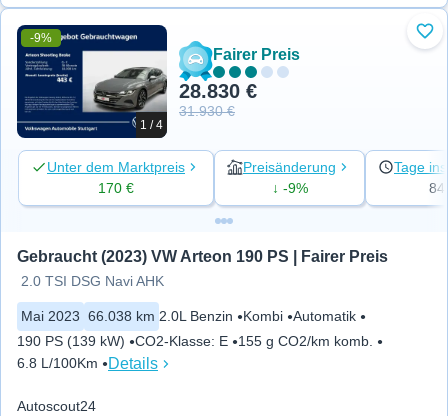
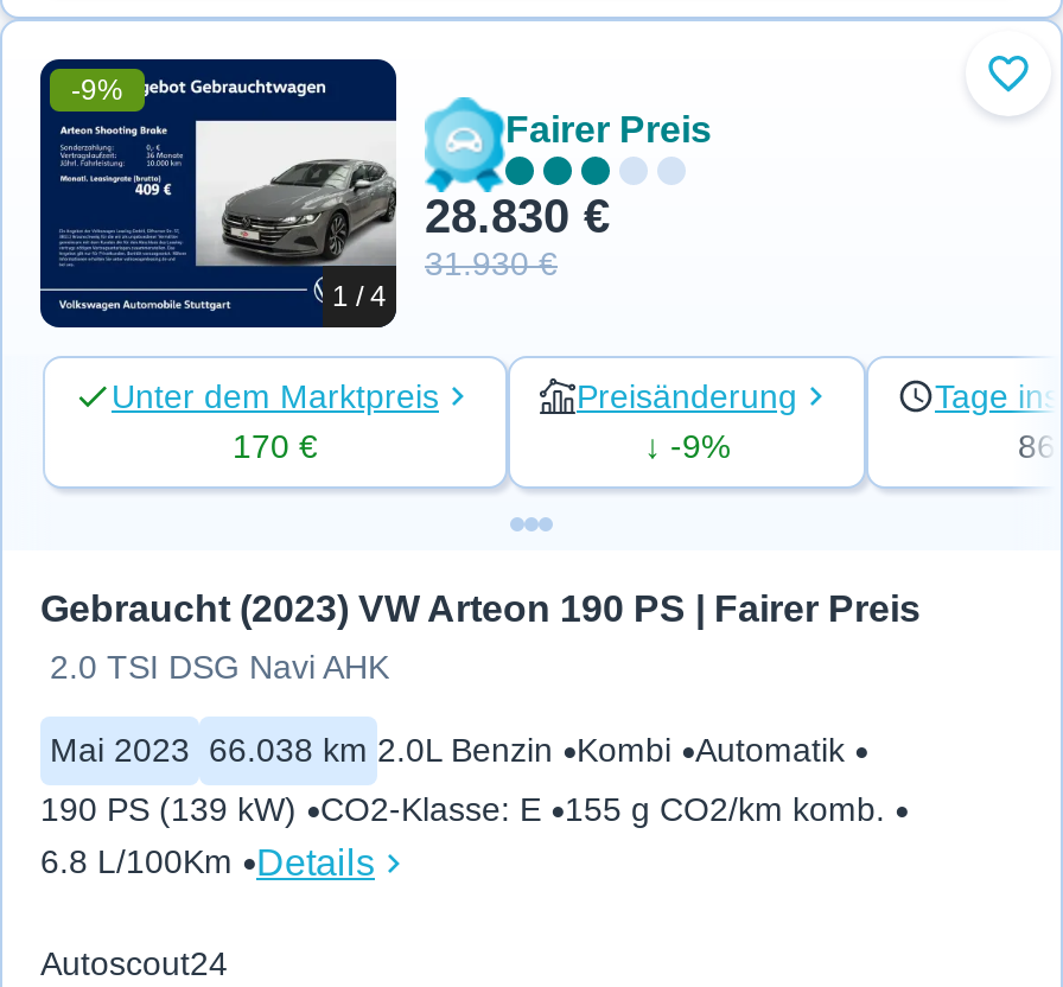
[429,180,445,196] 84 -> [1018,427,1056,465] 86

